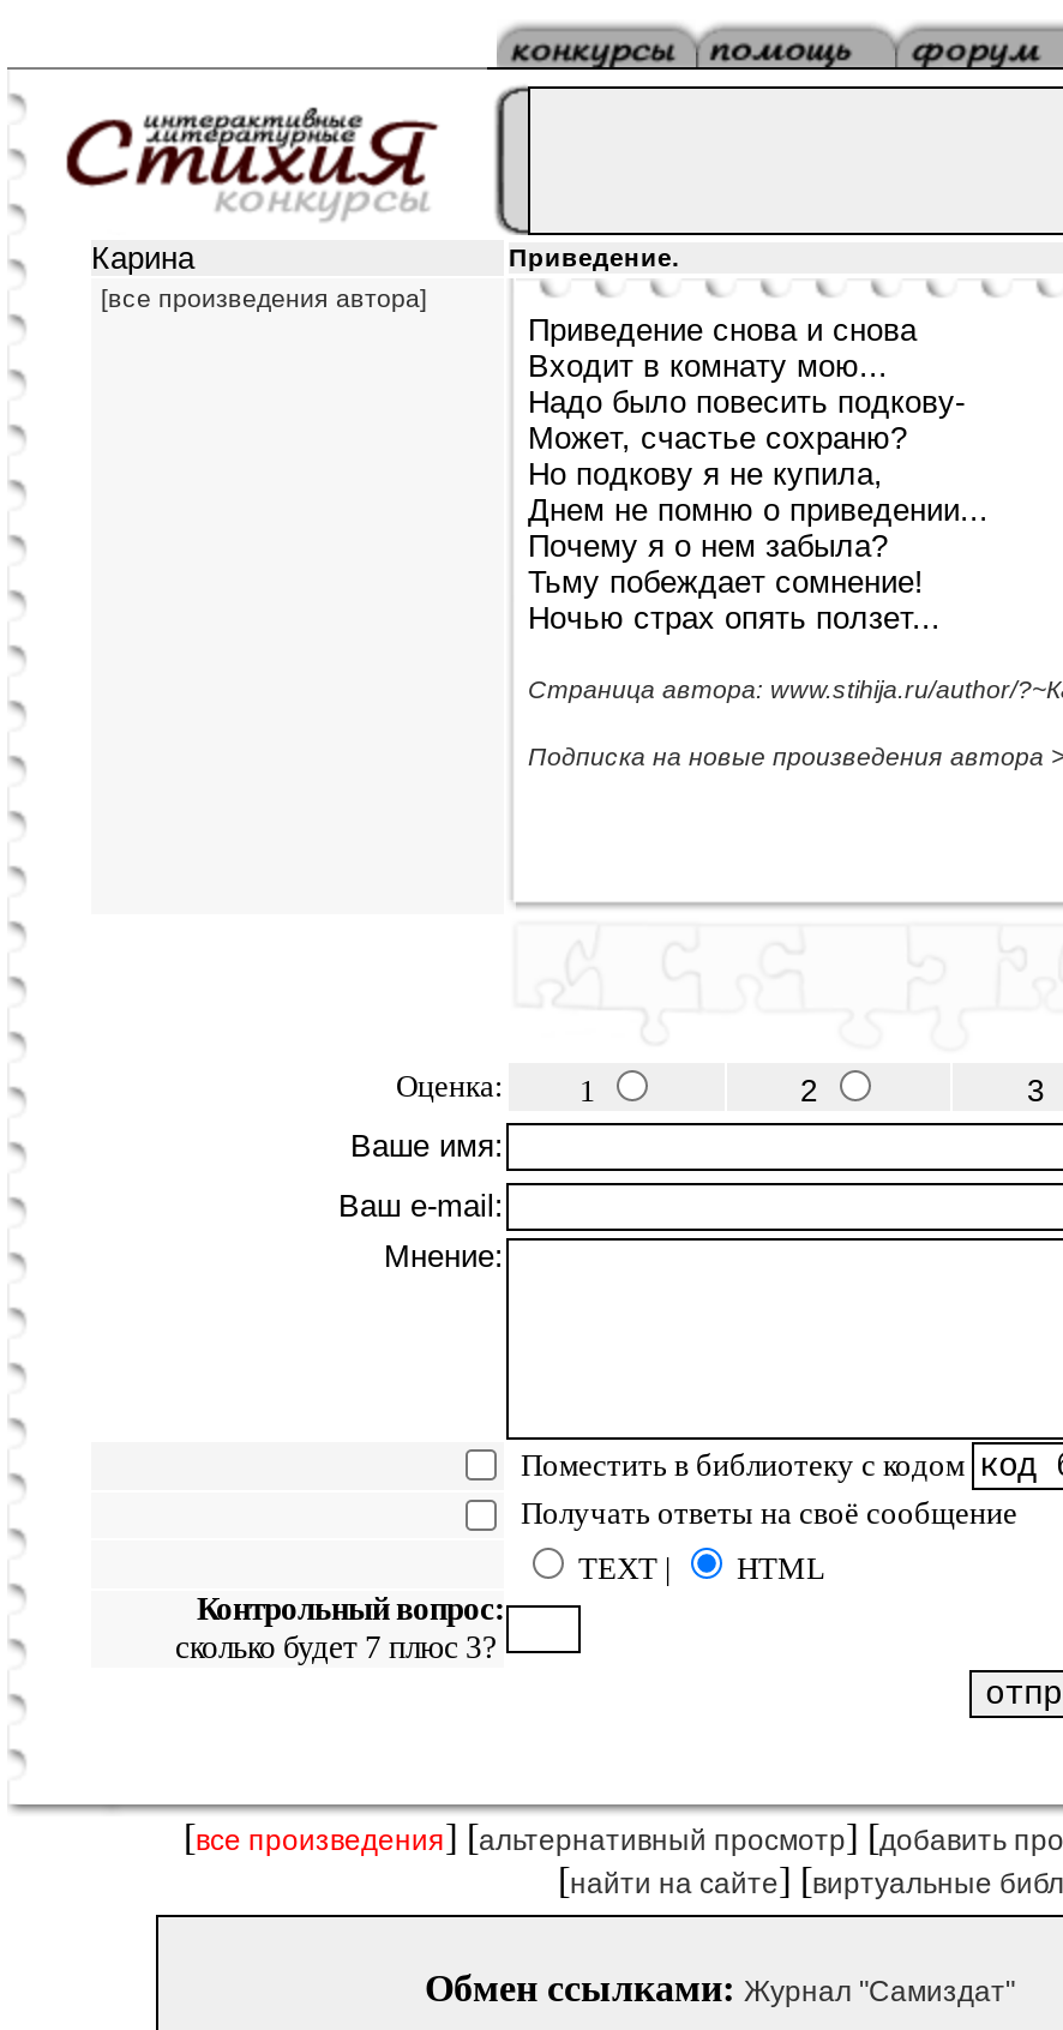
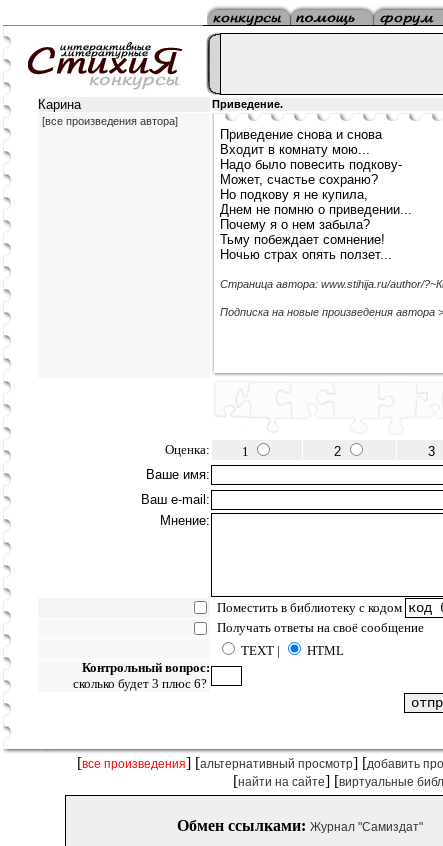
[175,1629,504,1665] сколько будет 7 плюс 3? -> [73,676,210,691] сколько будет 3 плюс 6?

